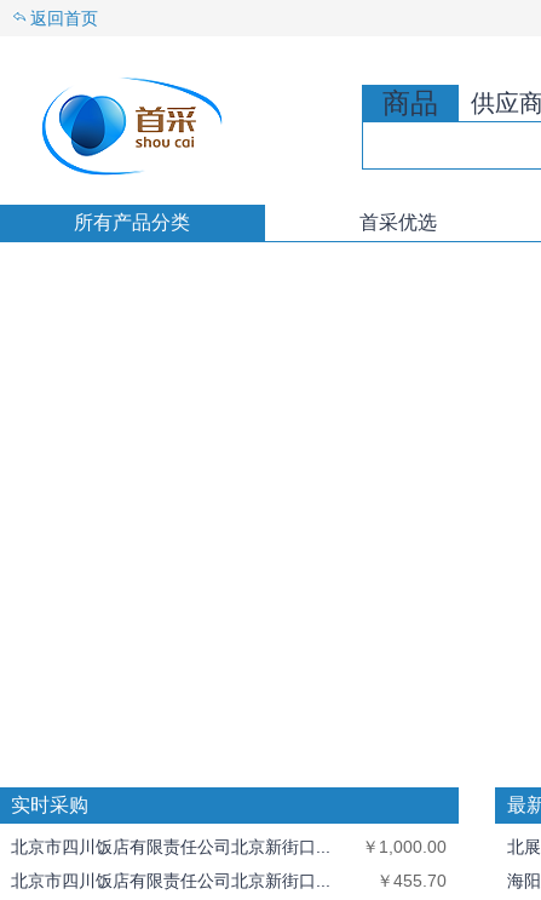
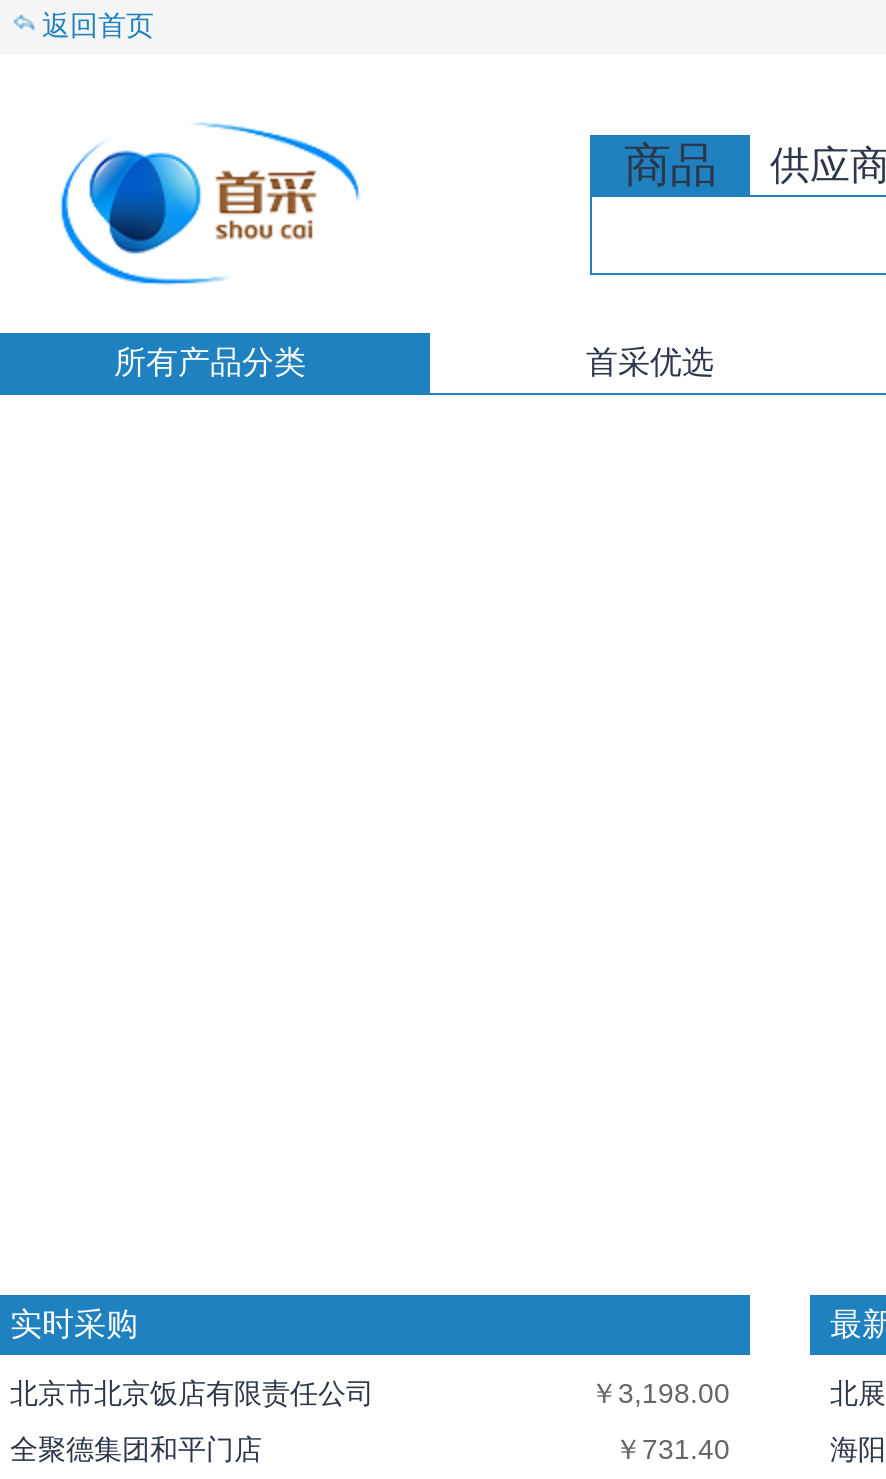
[11,837,447,856] 北京市四川饭店有限责任公司北京新街口... | ￥1,000.00 -> [10,1377,730,1409] 北京市北京饭店有限责任公司 | ￥3,198.00
[11,871,447,890] 北京市四川饭店有限责任公司北京新街口... | ￥455.70 -> [10,1433,730,1465] 全聚德集团和平门店 | ￥731.40

